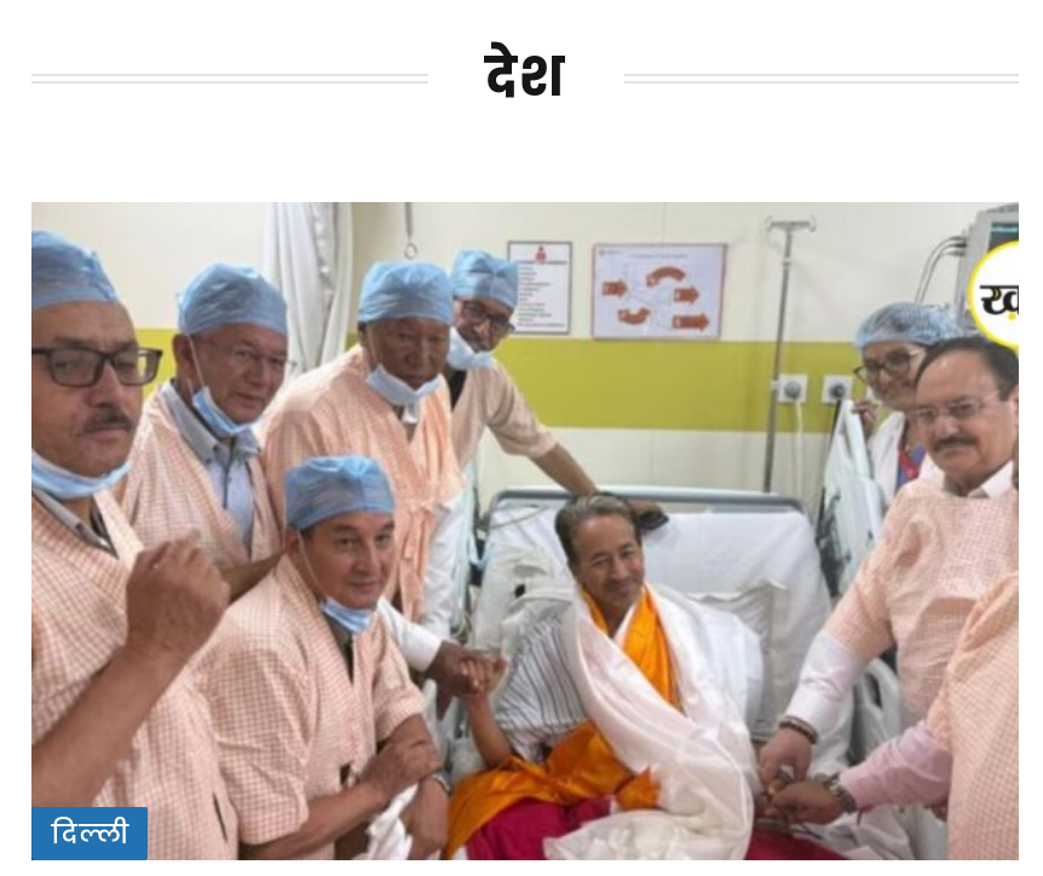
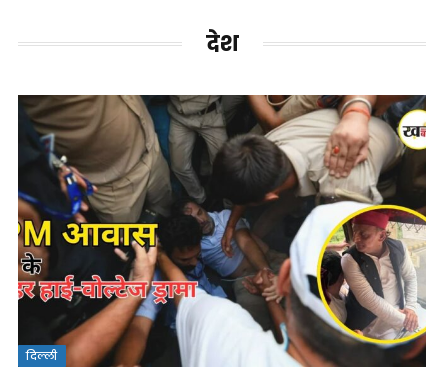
[29,202,1021,863] [image] -> [17,94,427,368] [image]

